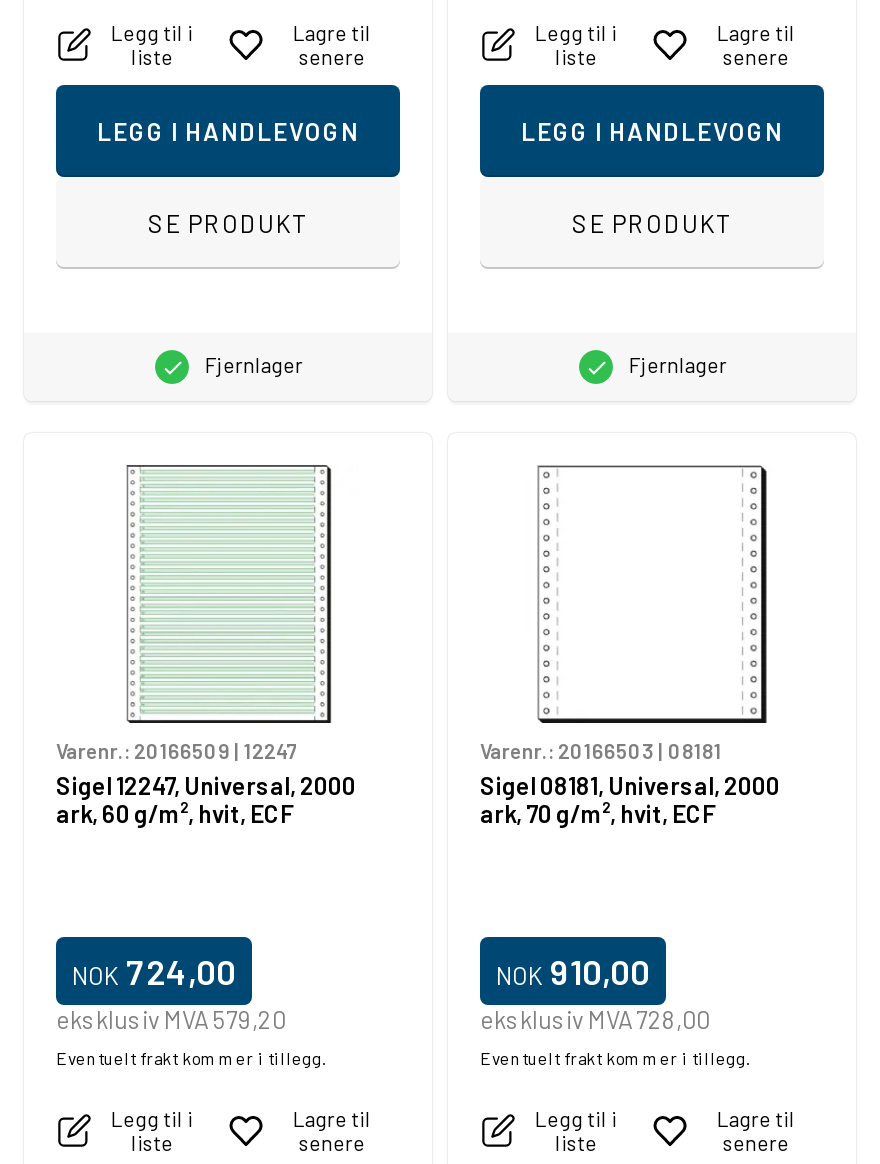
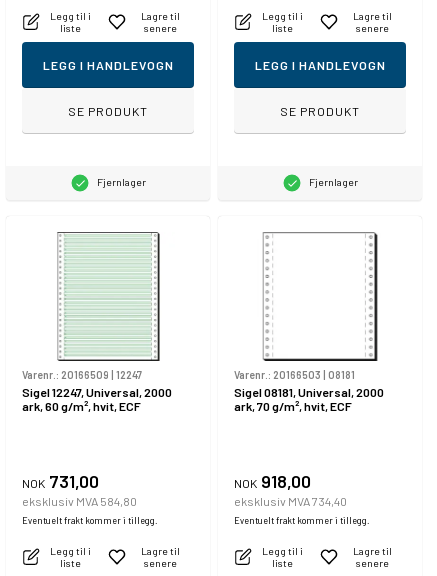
[72,949,236,993] NOK 724,00 -> [22,470,99,492] NOK 731,00
[496,949,650,993] NOK 910,00 -> [234,470,311,492] NOK 918,00
[56,1005,286,1033] eksklusiv MVA 579,20 -> [22,494,137,508] eksklusiv MVA 584,80
[480,1005,710,1033] eksklusiv MVA 728,00 -> [234,494,347,508] eksklusiv MVA 734,40

